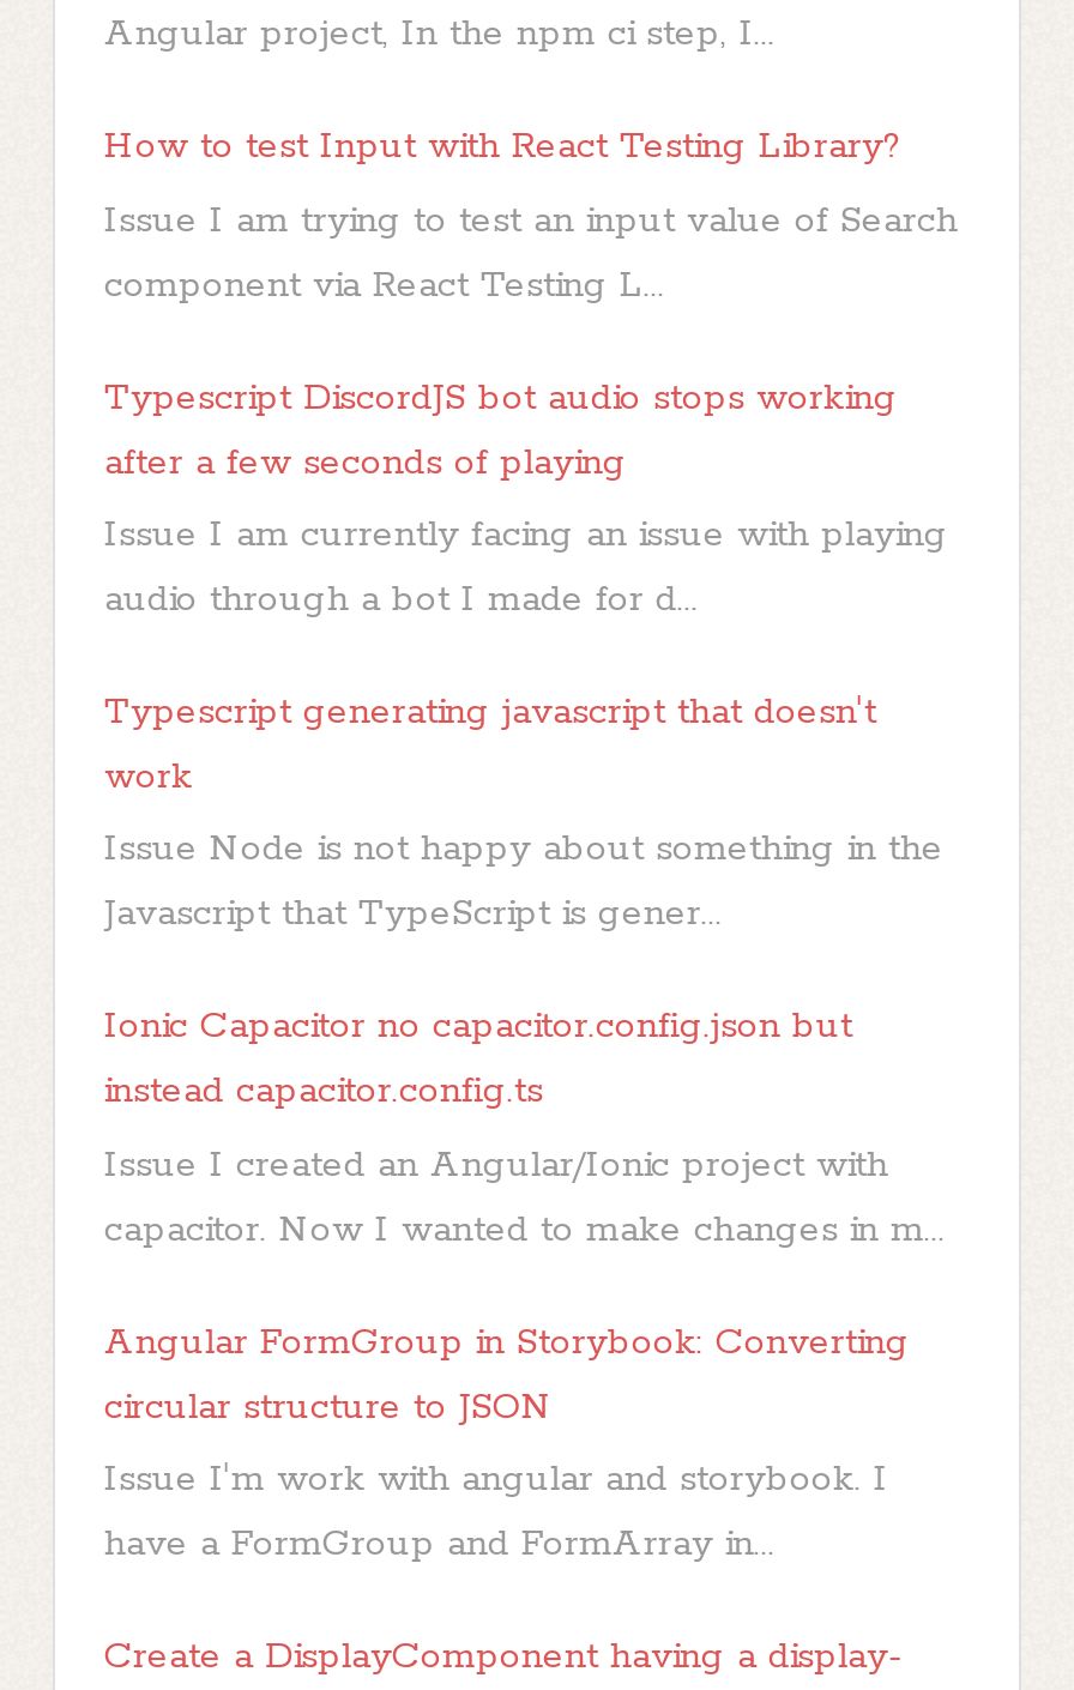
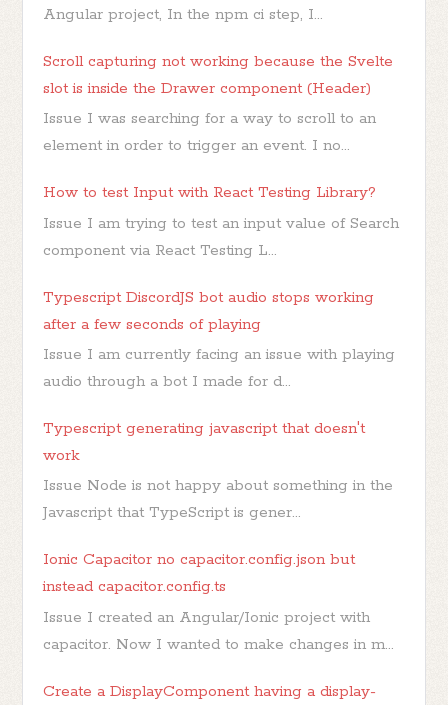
none -> [43,52,393,155] Scroll capturing not working because the Svelte | slot is inside the Drawer component (Header) | Issue I was searching for a way to scroll to an | element in order to trigger an event. I no...
moved [104,124,957,1253] -> [43,183,399,654]: How to test Input with React Testing Library? | Issue I am trying to test an input value of Search | component via React Testing L... | ... | Issue I created an Angular/Ionic project with | capacitor. Now I wanted to make changes in m...
[104,1320,910,1568] Angular FormGroup in Storybook: Converting | circular structure to JSON | Issue I'm work with angular and storybook. I | have a FormGroup and FormArray in... -> none

